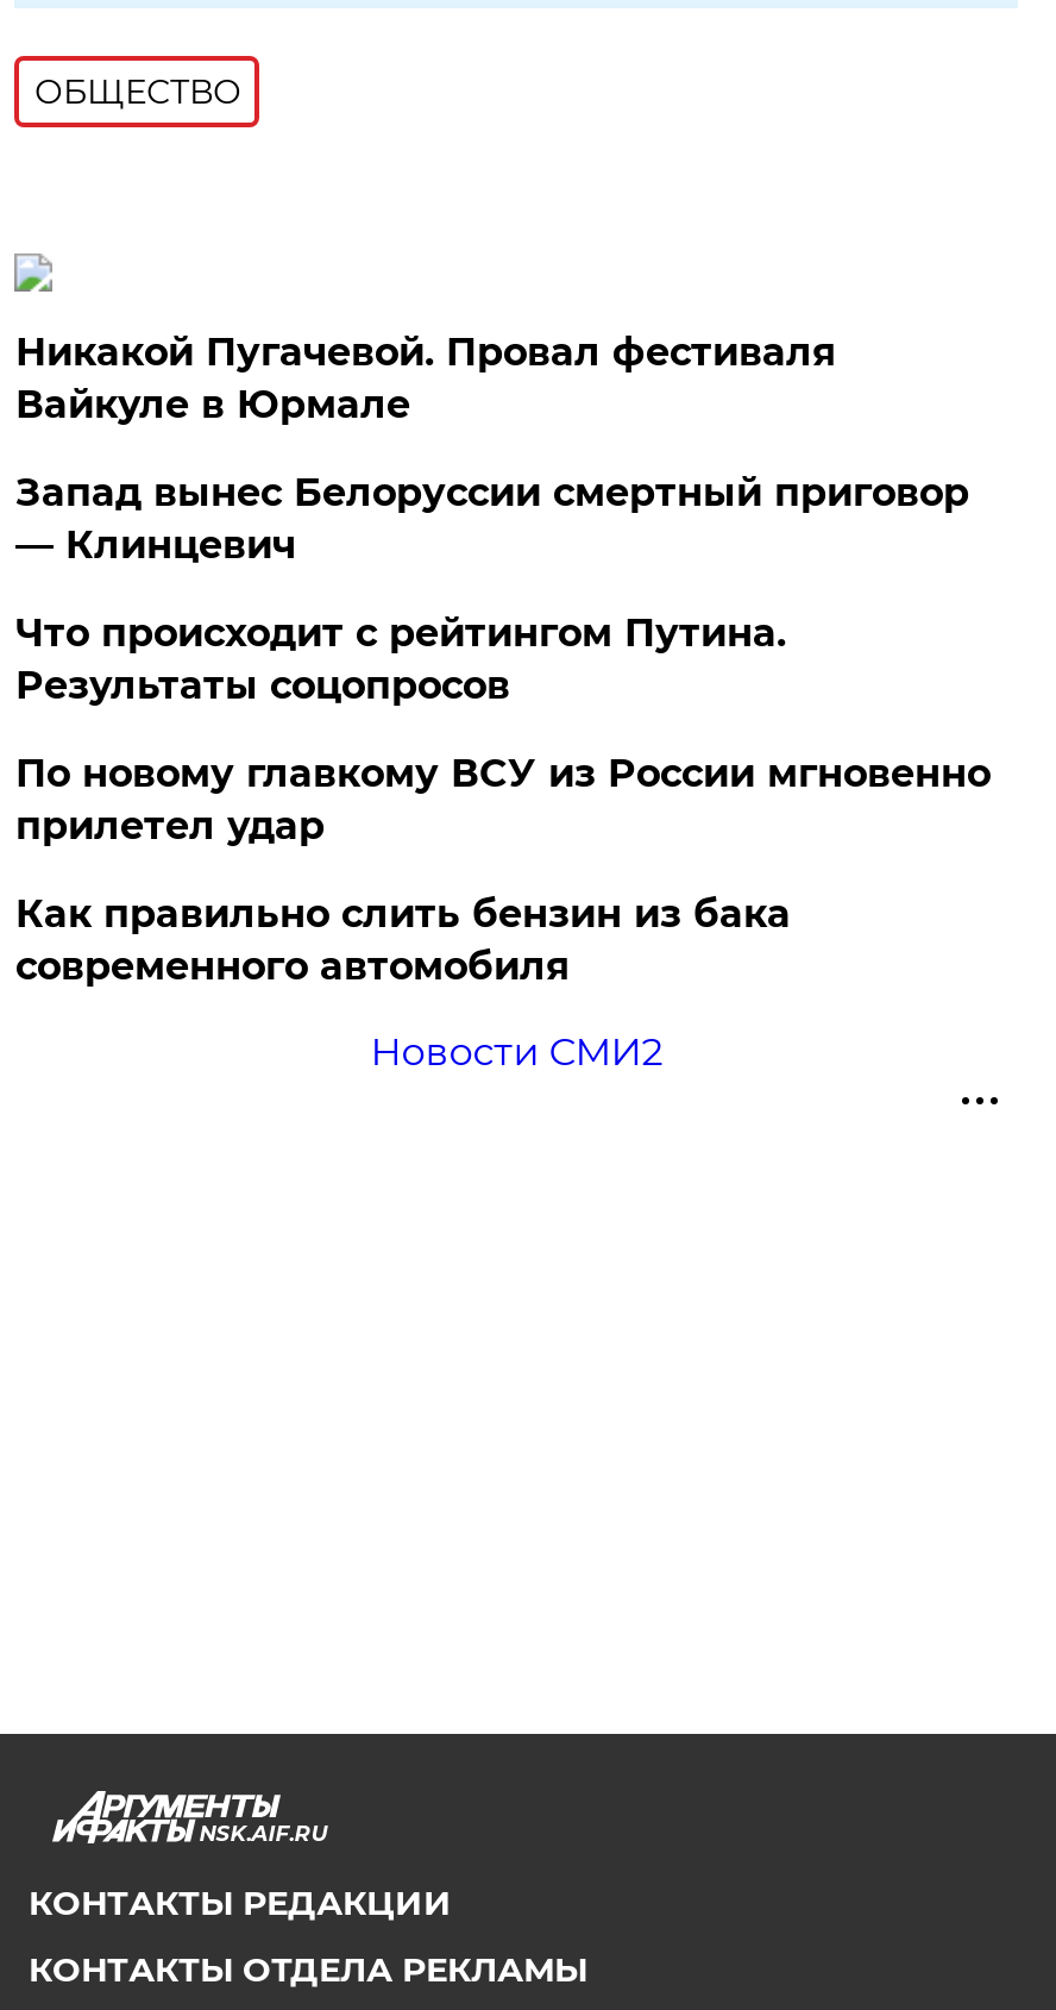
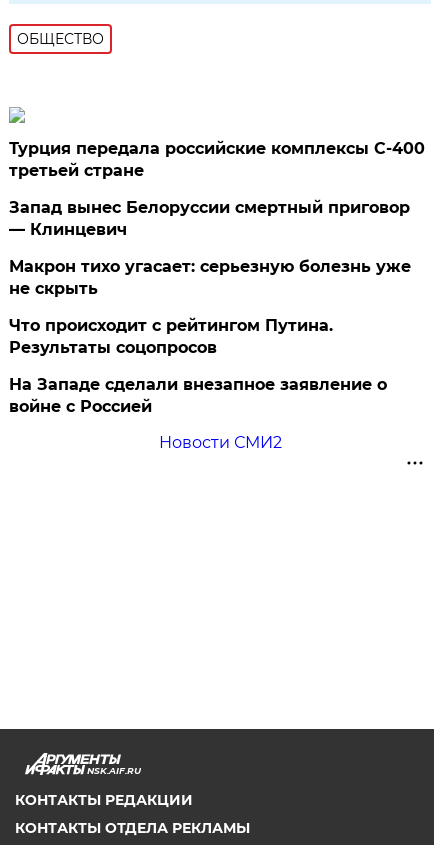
[15,330,836,427] Никакой Пугачевой. Провал фестиваля | Вайкуле в Юрмале -> [9,139,425,180] Турция передала российские комплексы С-400 | третьей стране
none -> [9,257,411,298] Макрон тихо угасает: серьезную болезнь уже | не скрыть
moved [15,611,786,708] -> [9,316,333,357]: Что происходит с рейтингом Путина. | Результаты соцопросов
[15,751,990,989] По новому главкому ВСУ из России мгновенно | прилетел удар | Как правильно слить бензин из бака | современного автомобиля -> [9,375,387,416] На Западе сделали внезапное заявление о | войне с Россией

